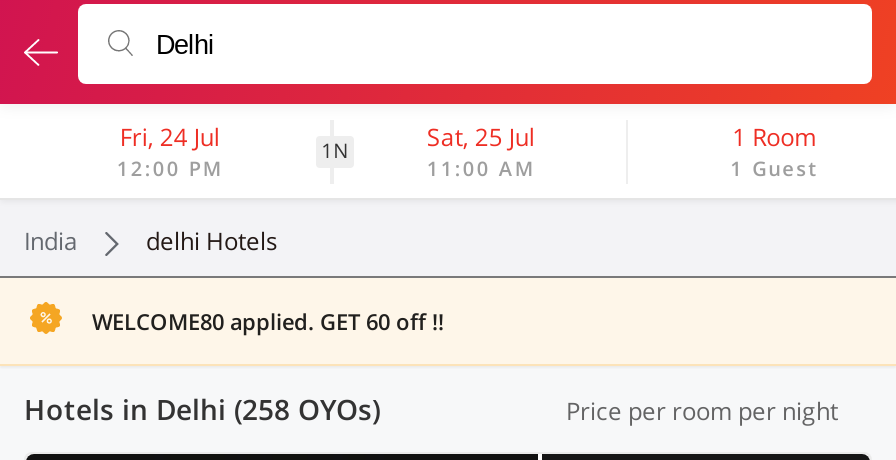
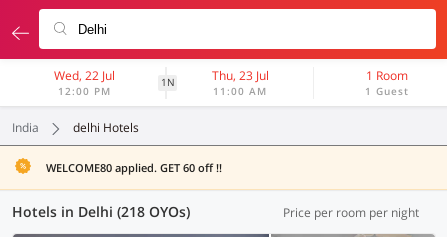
[120,120,220,154] Fri, 24 Jul -> [54,67,115,84] Wed, 22 Jul
[427,120,535,154] Sat, 25 Jul -> [212,67,269,84] Thu, 23 Jul
[24,390,380,428] Hotels in Delhi (258 OYOs) -> [12,202,190,221] Hotels in Delhi (218 OYOs)

